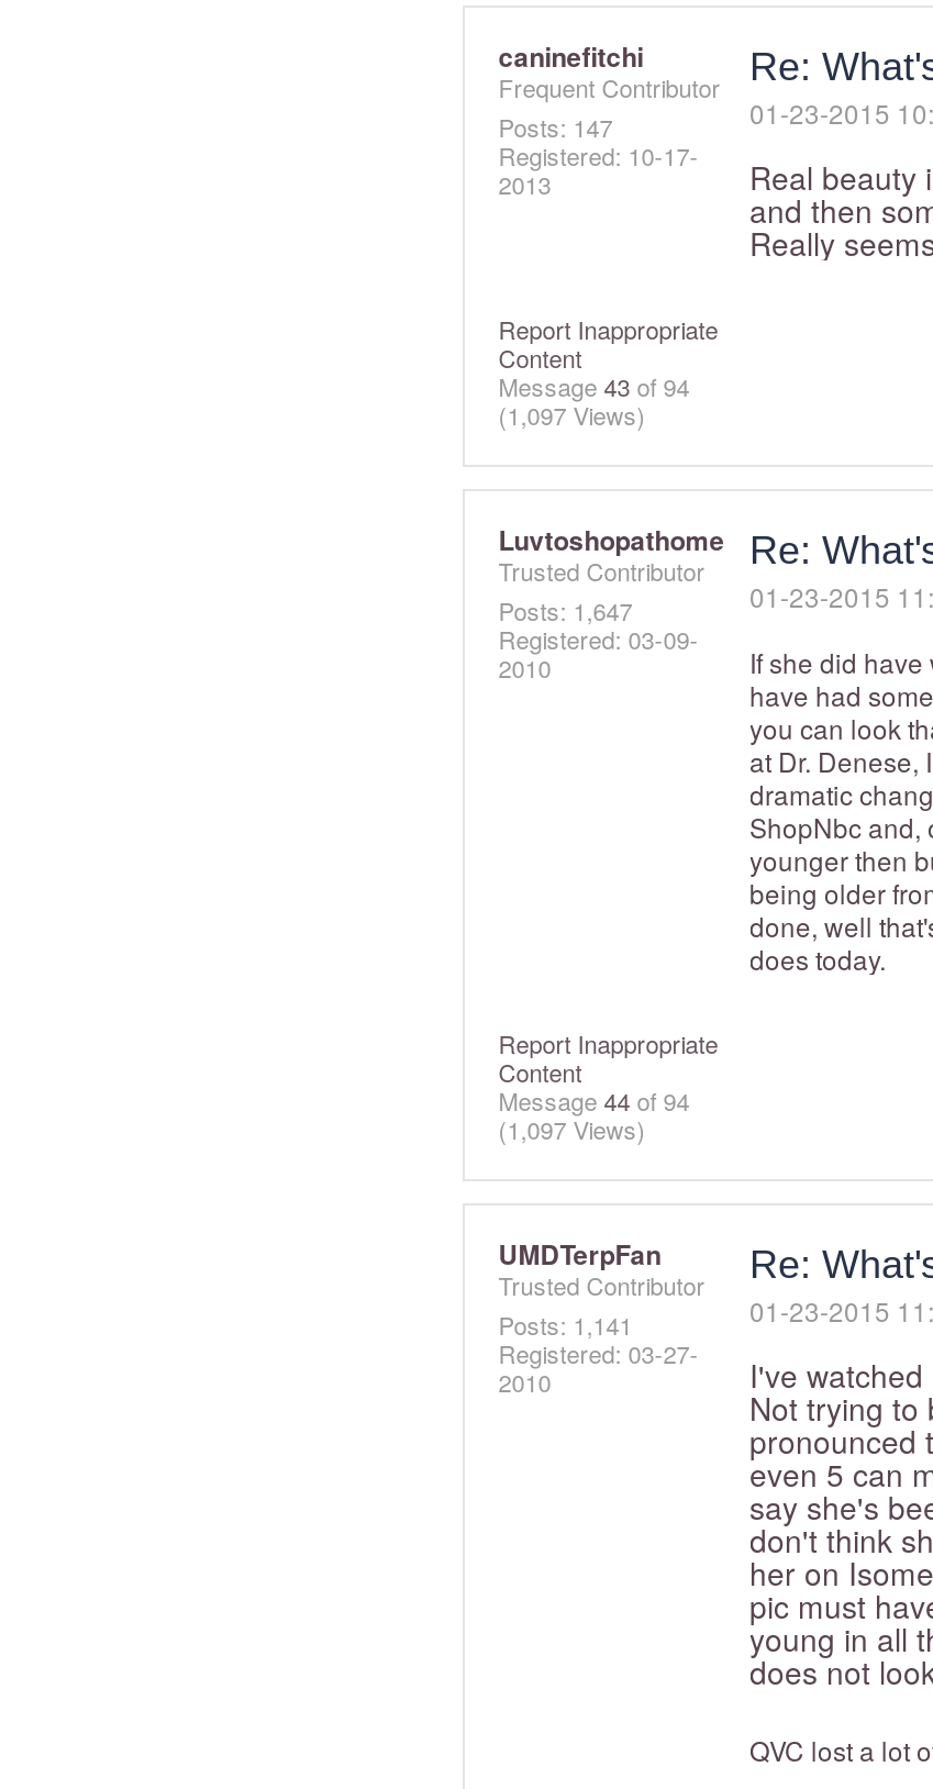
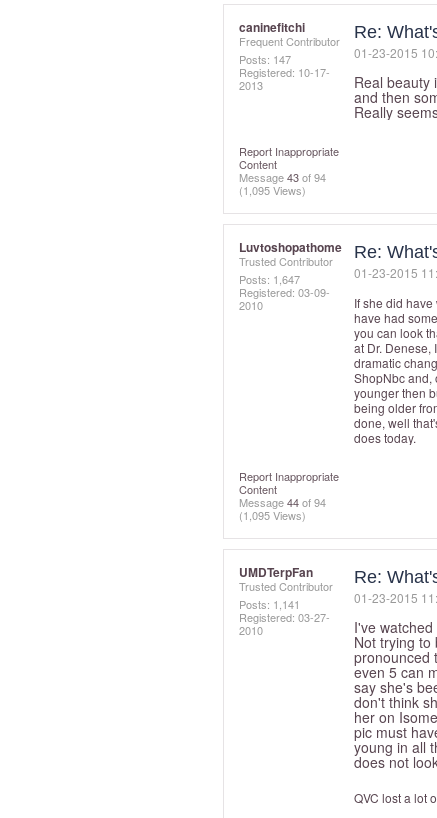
[498,397,646,432] (1,097 Views) -> [239,182,306,198] (1,095 Views)
[498,1111,646,1146] (1,097 Views) -> [239,507,306,523] (1,095 Views)

